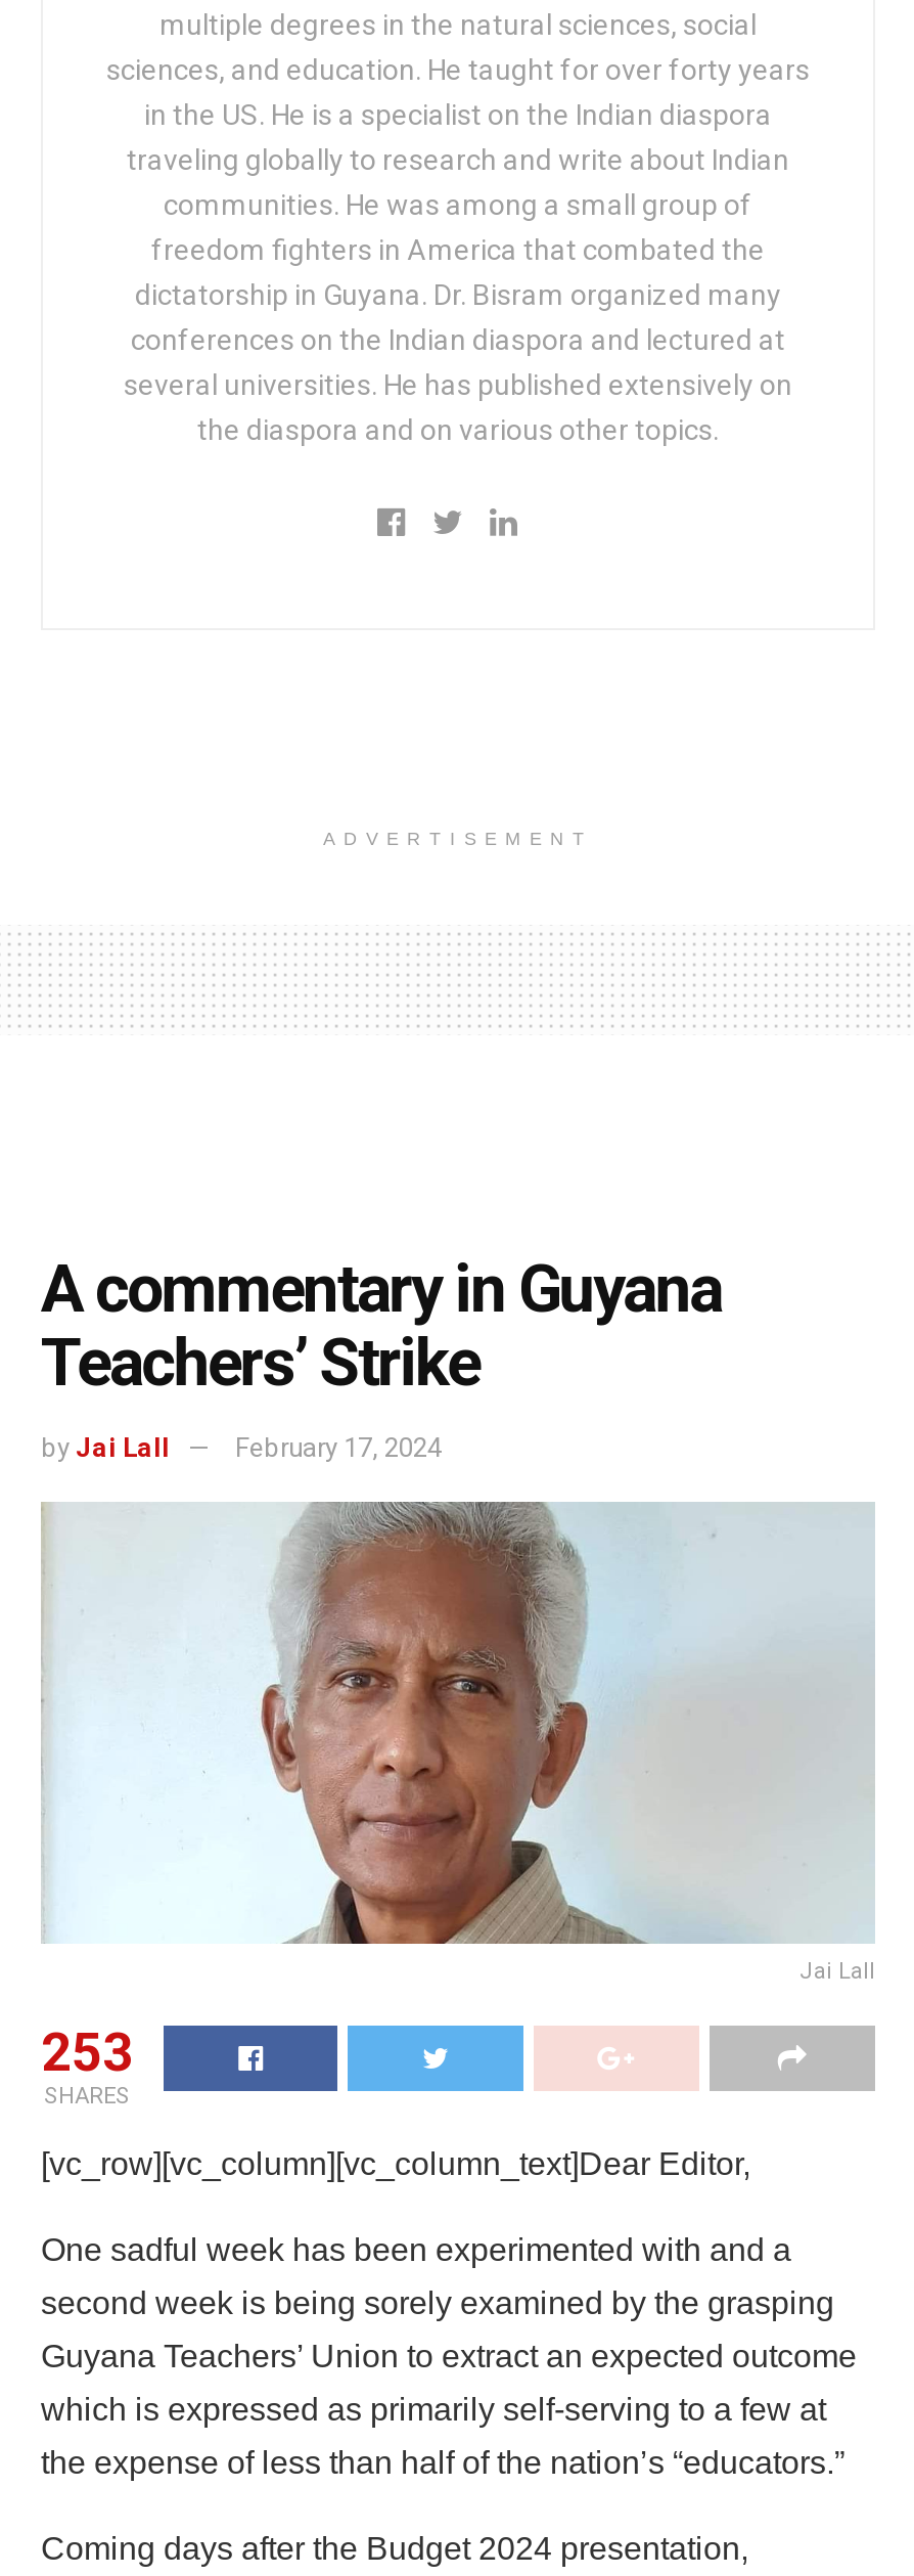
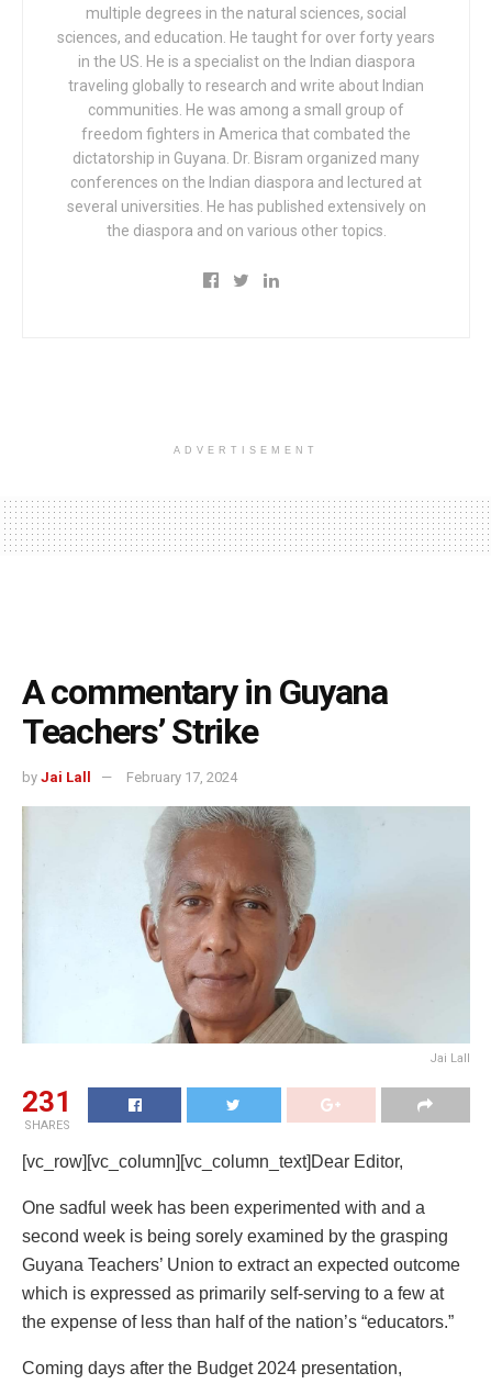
[41,2021,133,2082] 253 -> [22,1085,71,1118] 231

